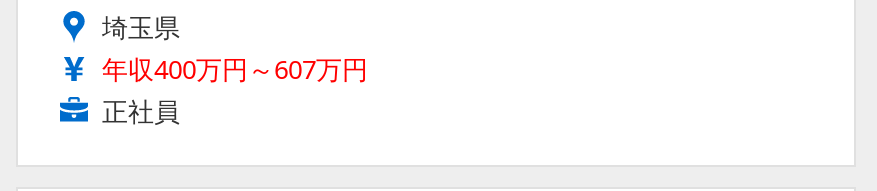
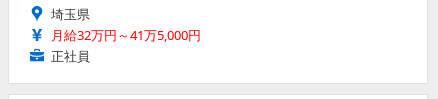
[102,51,368,87] 年収400万円～607万円 -> [51,26,201,44] 月給32万円～41万5,000円

